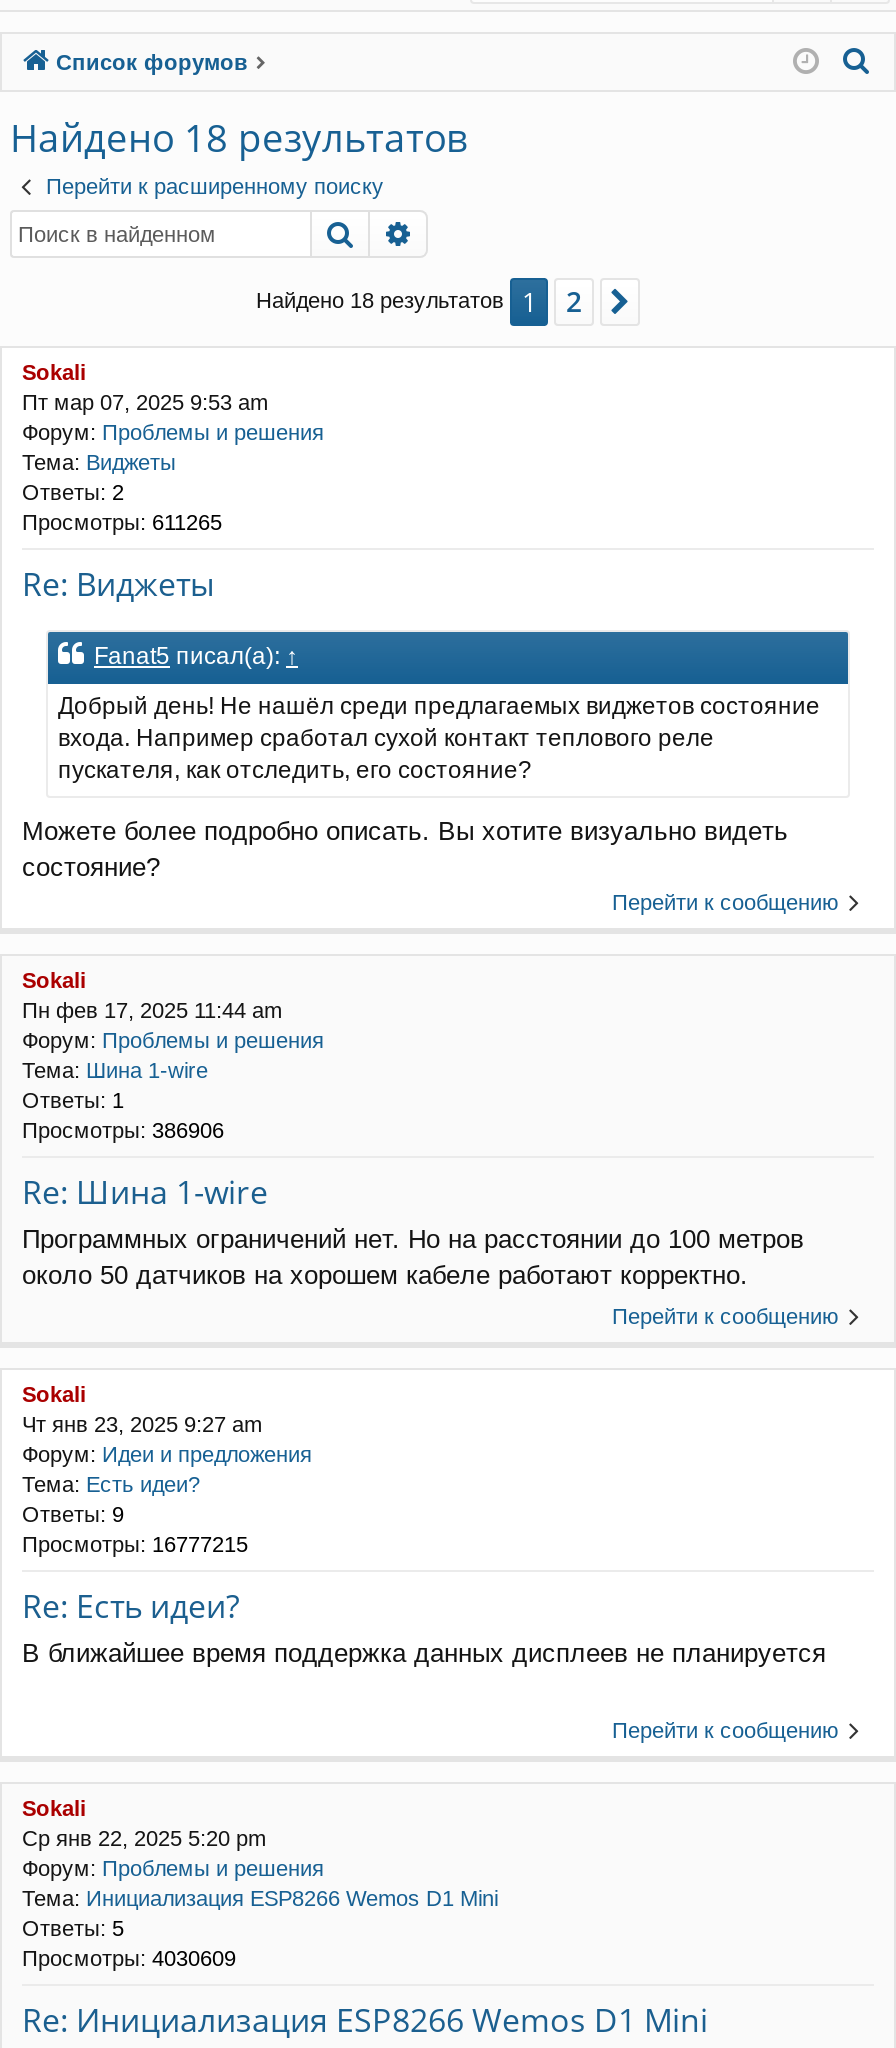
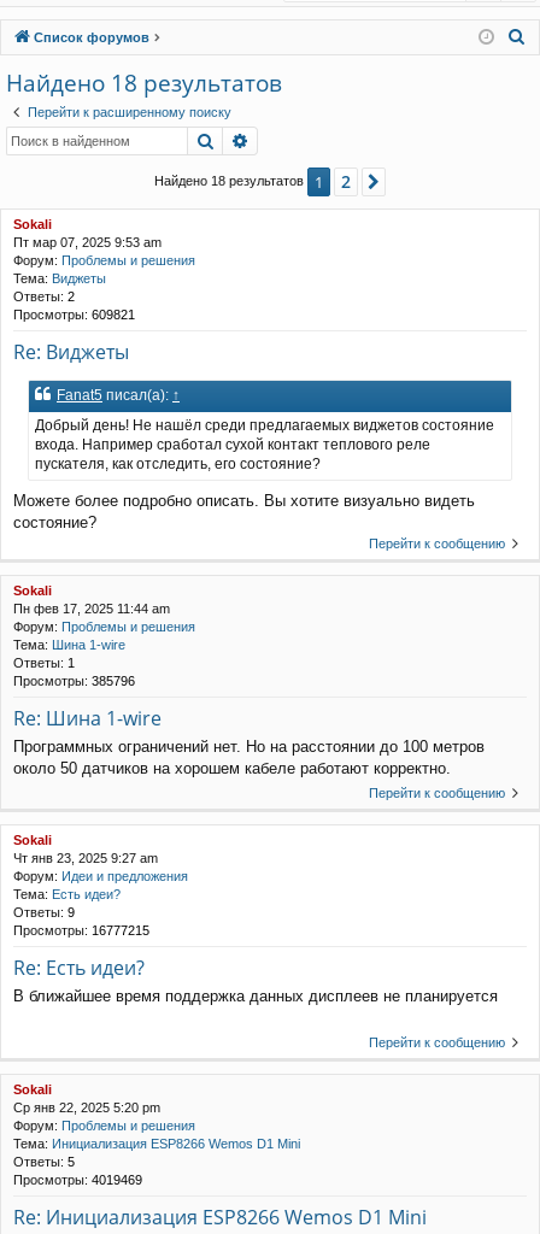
[22,511,222,535] Просмотры: 611265 -> [13,308,135,322] Просмотры: 609821
[22,1118,224,1142] Просмотры: 386906 -> [13,674,135,688] Просмотры: 385796
[22,1945,236,1969] Просмотры: 4030609 -> [13,1172,142,1187] Просмотры: 4019469

